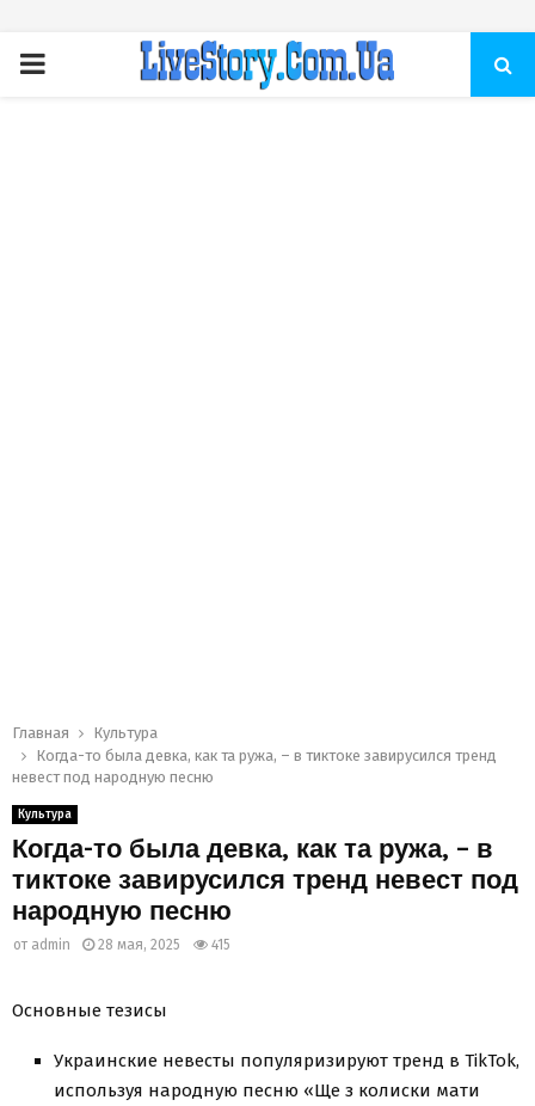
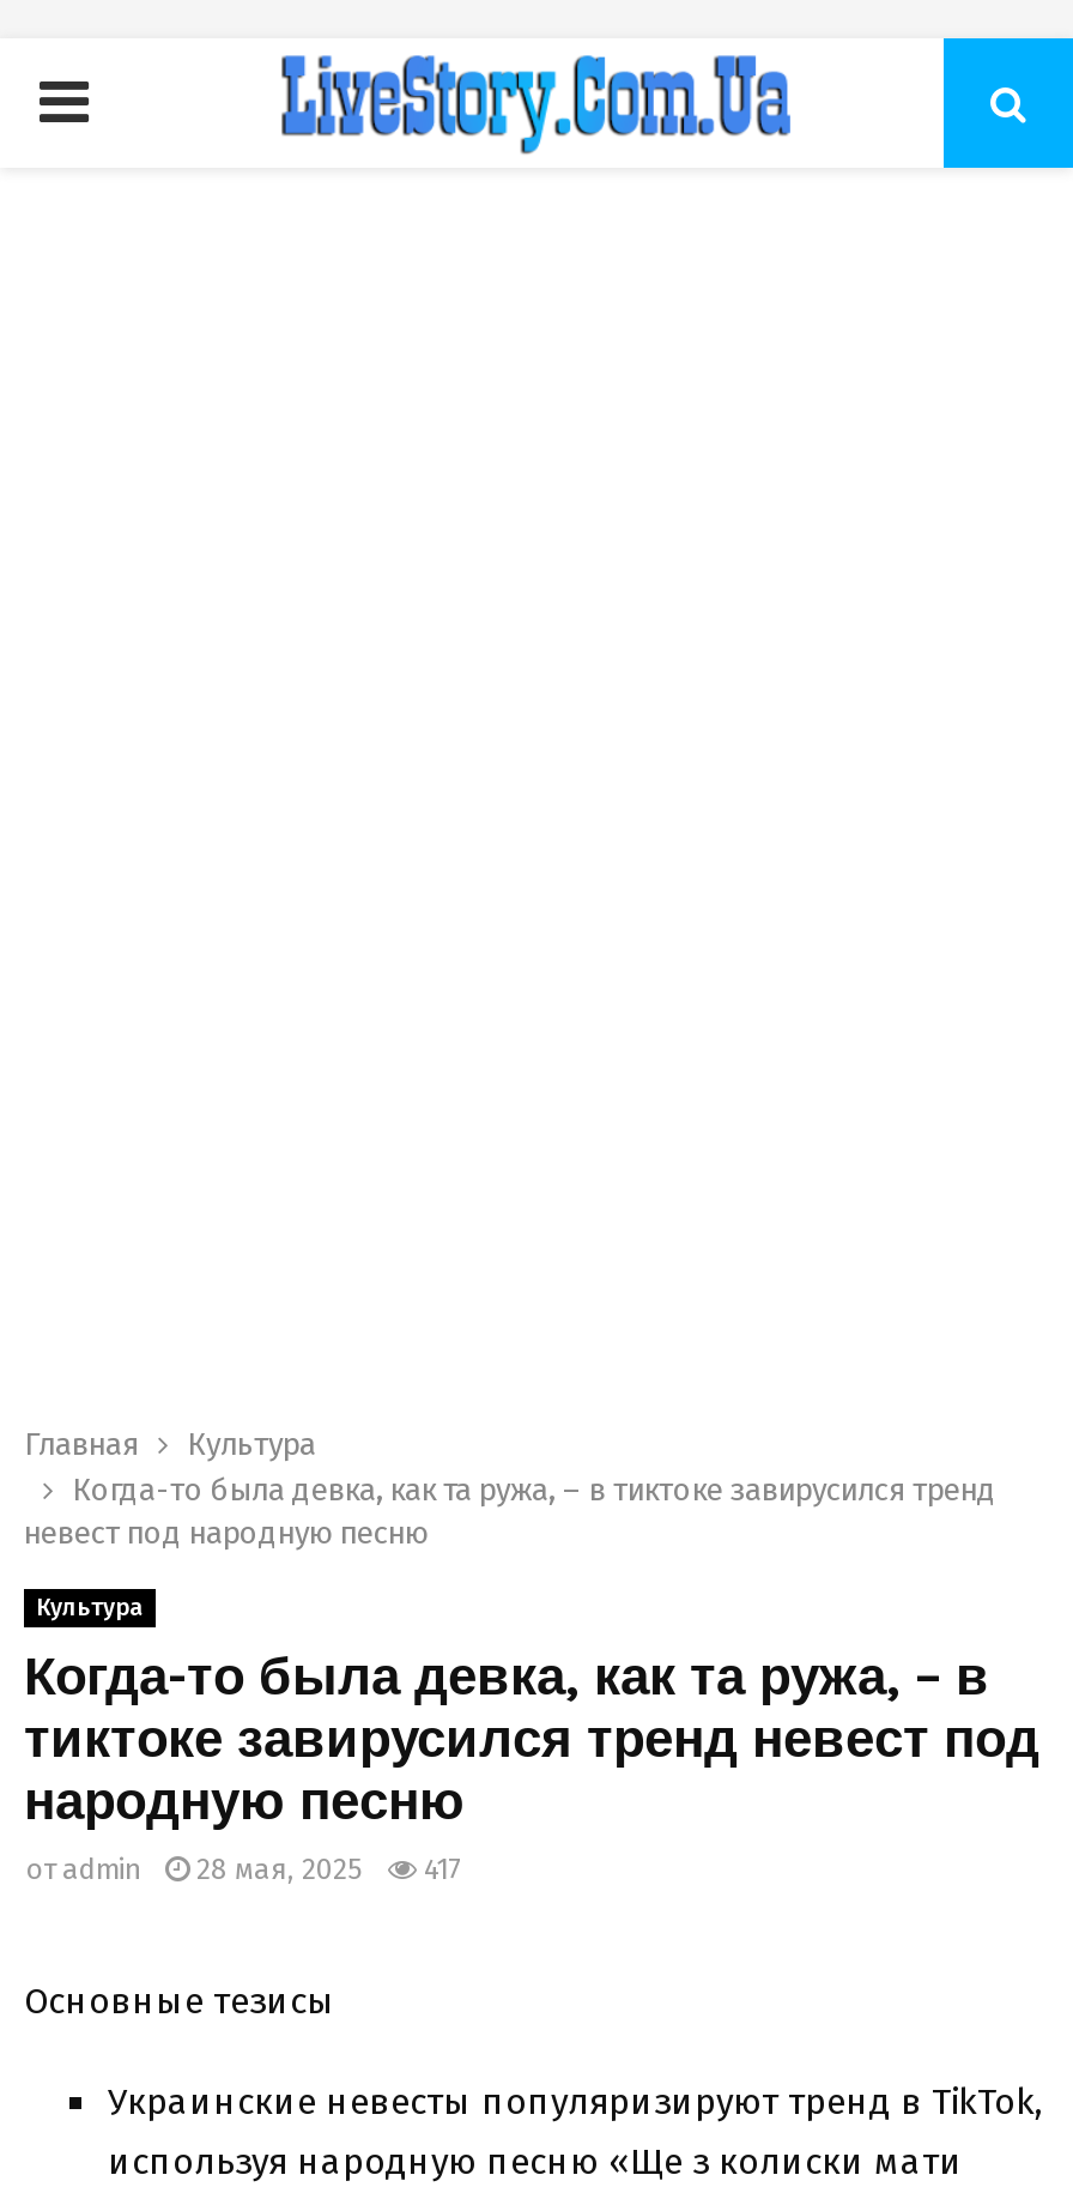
[211,936,230,953] 415 -> [424,1853,460,1886] 417

